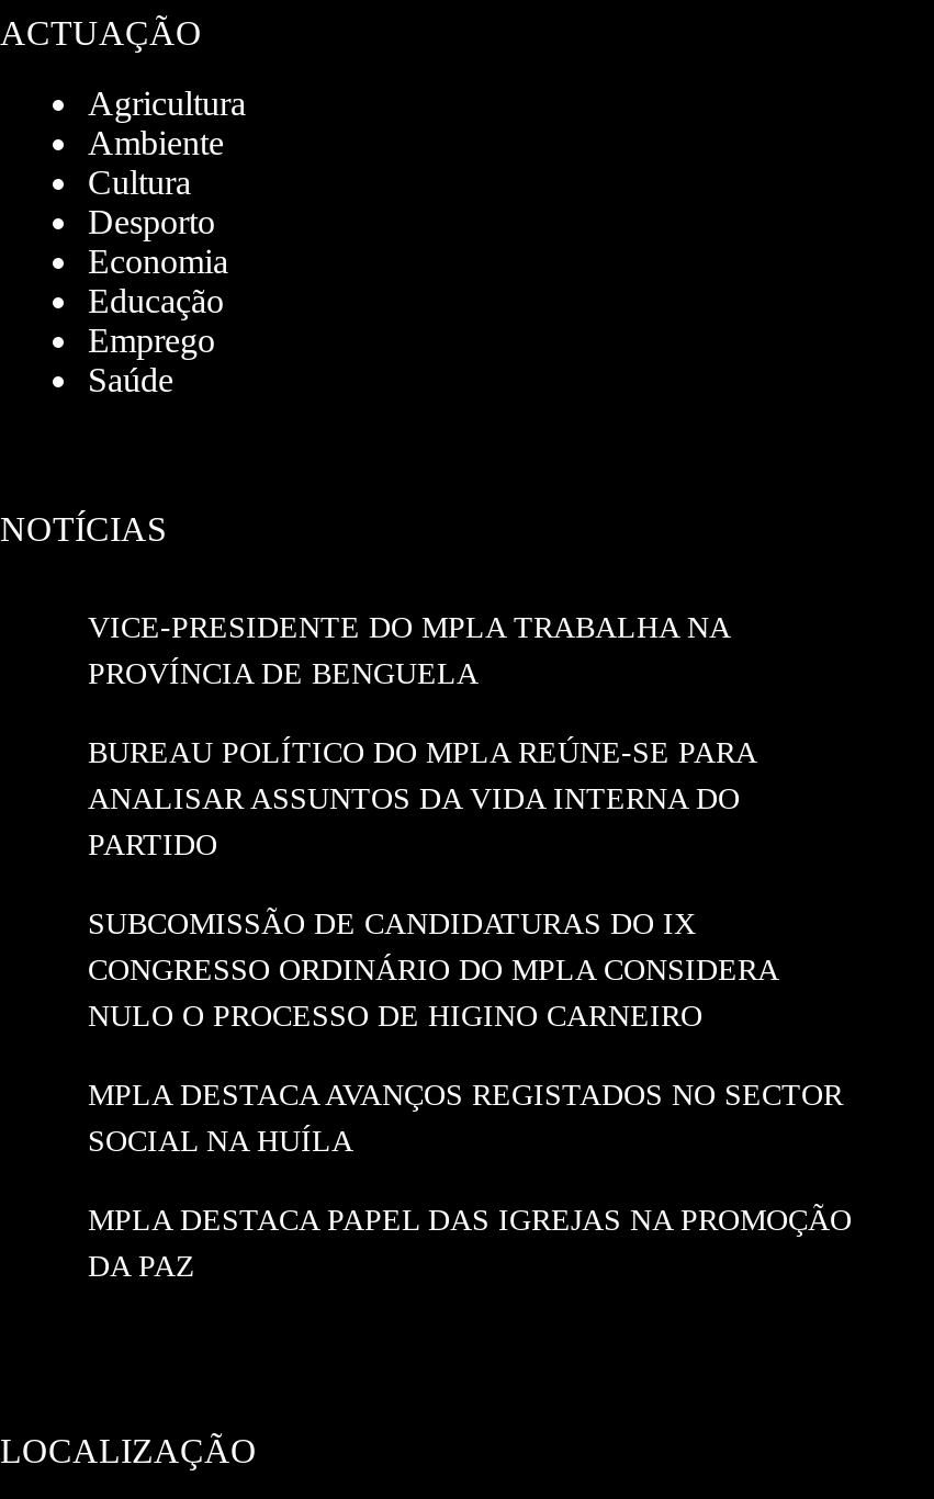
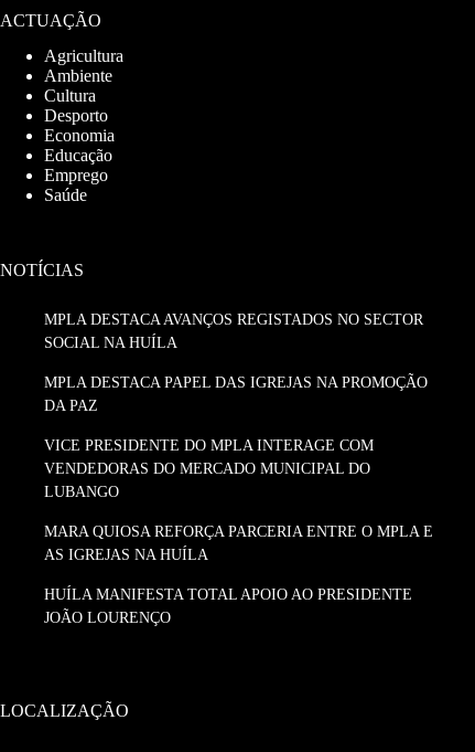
[88,612,777,1033] VICE-PRESIDENTE DO MPLA TRABALHA NA | PROVÍNCIA DE BENGUELA | BUREAU POLÍTICO DO MPLA REÚNE-SE PARA | ANALISAR ASSUNTOS DA VIDA INTERNA DO | PARTIDO | SUBCOMISSÃO DE CANDIDATURAS DO IX | CONGRESSO ORDINÁRIO DO MPLA CONSIDERA | NULO O PROCESSO DE HIGINO CARNEIRO -> none
moved [88,1079,852,1283] -> [44,312,428,414]: MPLA DESTACA AVANÇOS REGISTADOS NO SECTOR | SOCIAL NA HUÍLA | MPLA DESTACA PAPEL DAS IGREJAS NA PROMOÇÃO | DA PAZ
none -> [44,438,433,626] VICE PRESIDENTE DO MPLA INTERAGE COM | VENDEDORAS DO MERCADO MUNICIPAL DO | LUBANGO | MARA QUIOSA REFORÇA PARCERIA ENTRE O MPLA E | AS IGREJAS NA HUÍLA | HUÍLA MANIFESTA TOTAL APOIO AO PRESIDENTE | JOÃO LOURENÇO

